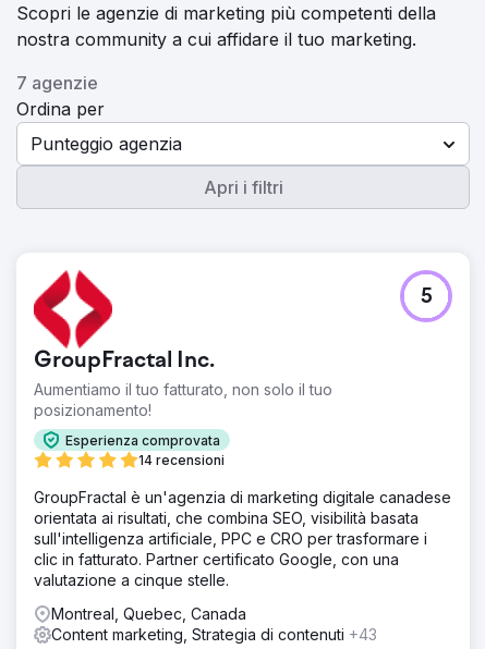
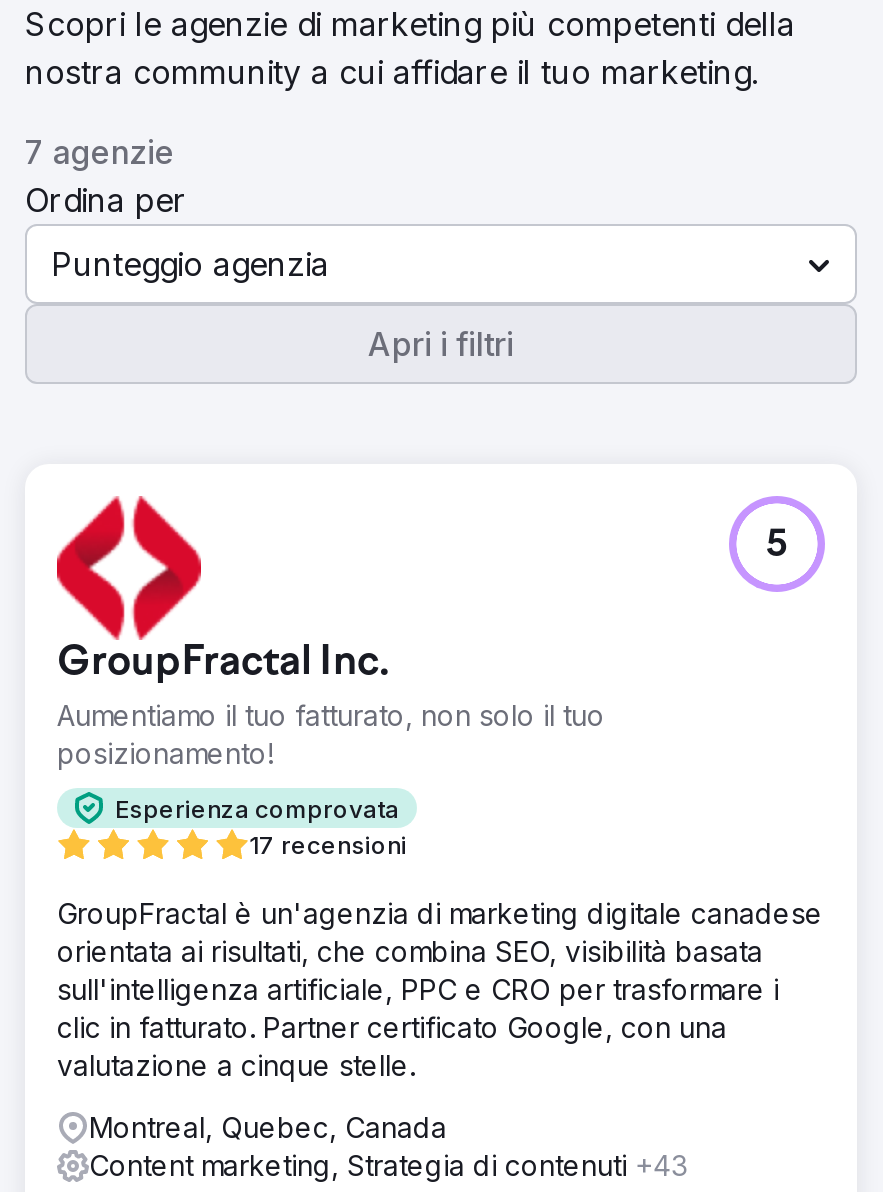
[138,452,225,468] 14 recensioni -> [249,830,407,860] 17 recensioni

